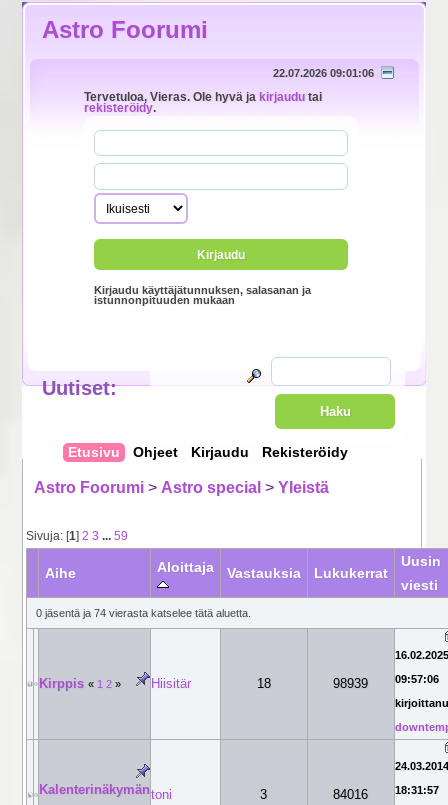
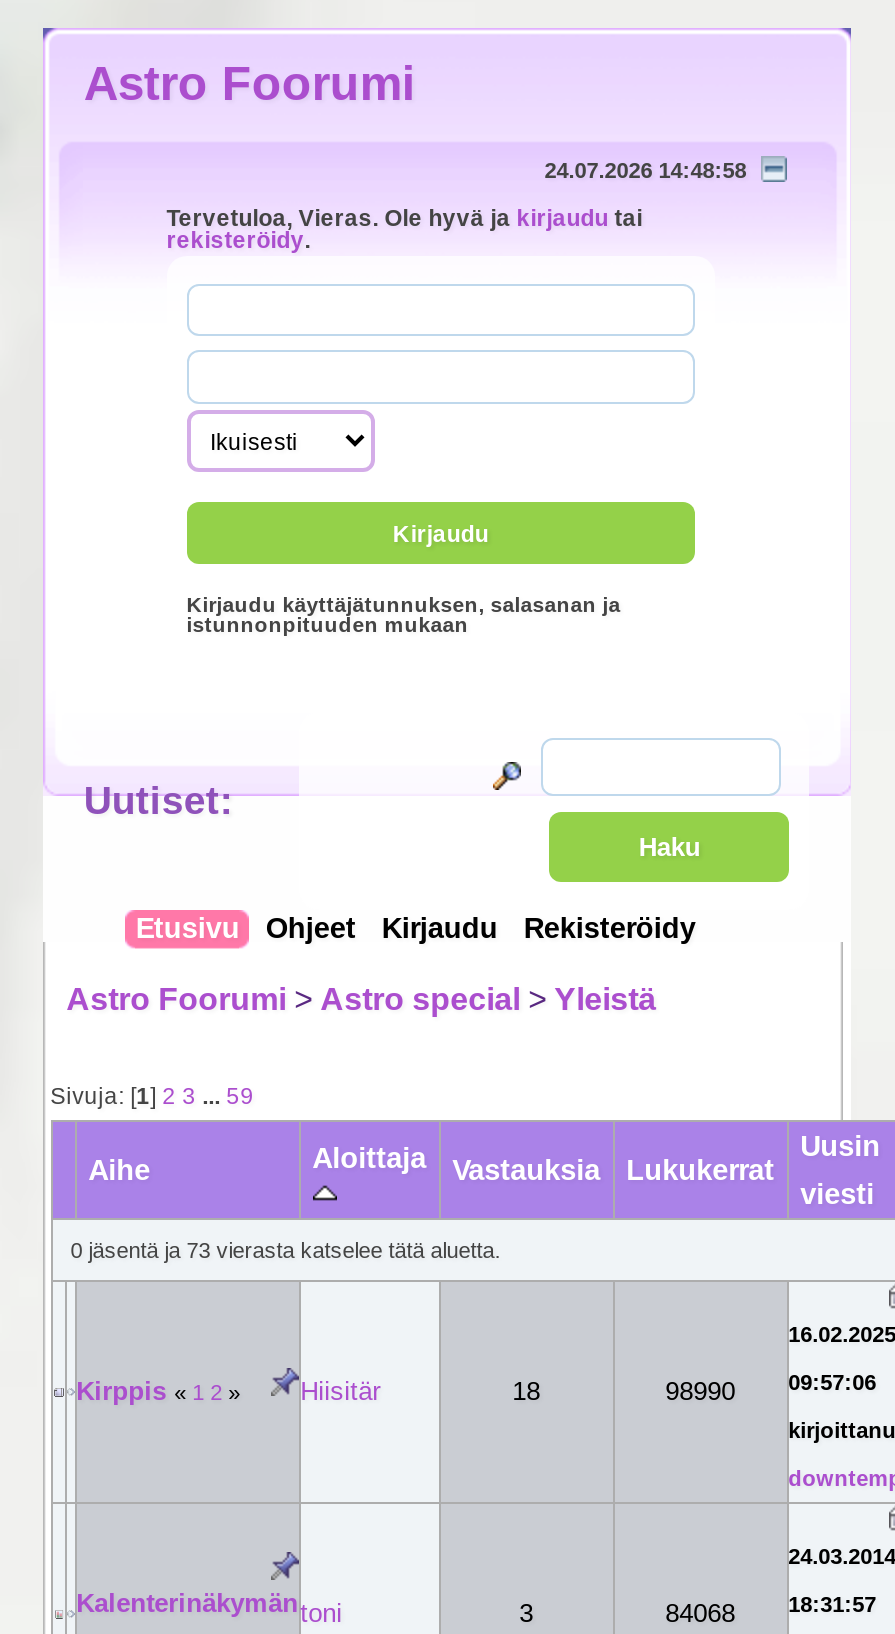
[273,67,374,79] 22.07.2026 09:01:06 -> [544,158,746,182] 24.07.2026 14:48:58
[36,607,251,619] 0 jäsentä ja 74 vierasta katselee tätä aluetta. -> [70,1239,500,1263] 0 jäsentä ja 73 vierasta katselee tätä aluetta.
[333,676,368,691] 98939 -> [665,1377,735,1407] 98990
[333,787,368,802] 84016 -> [665,1599,735,1629] 84068

